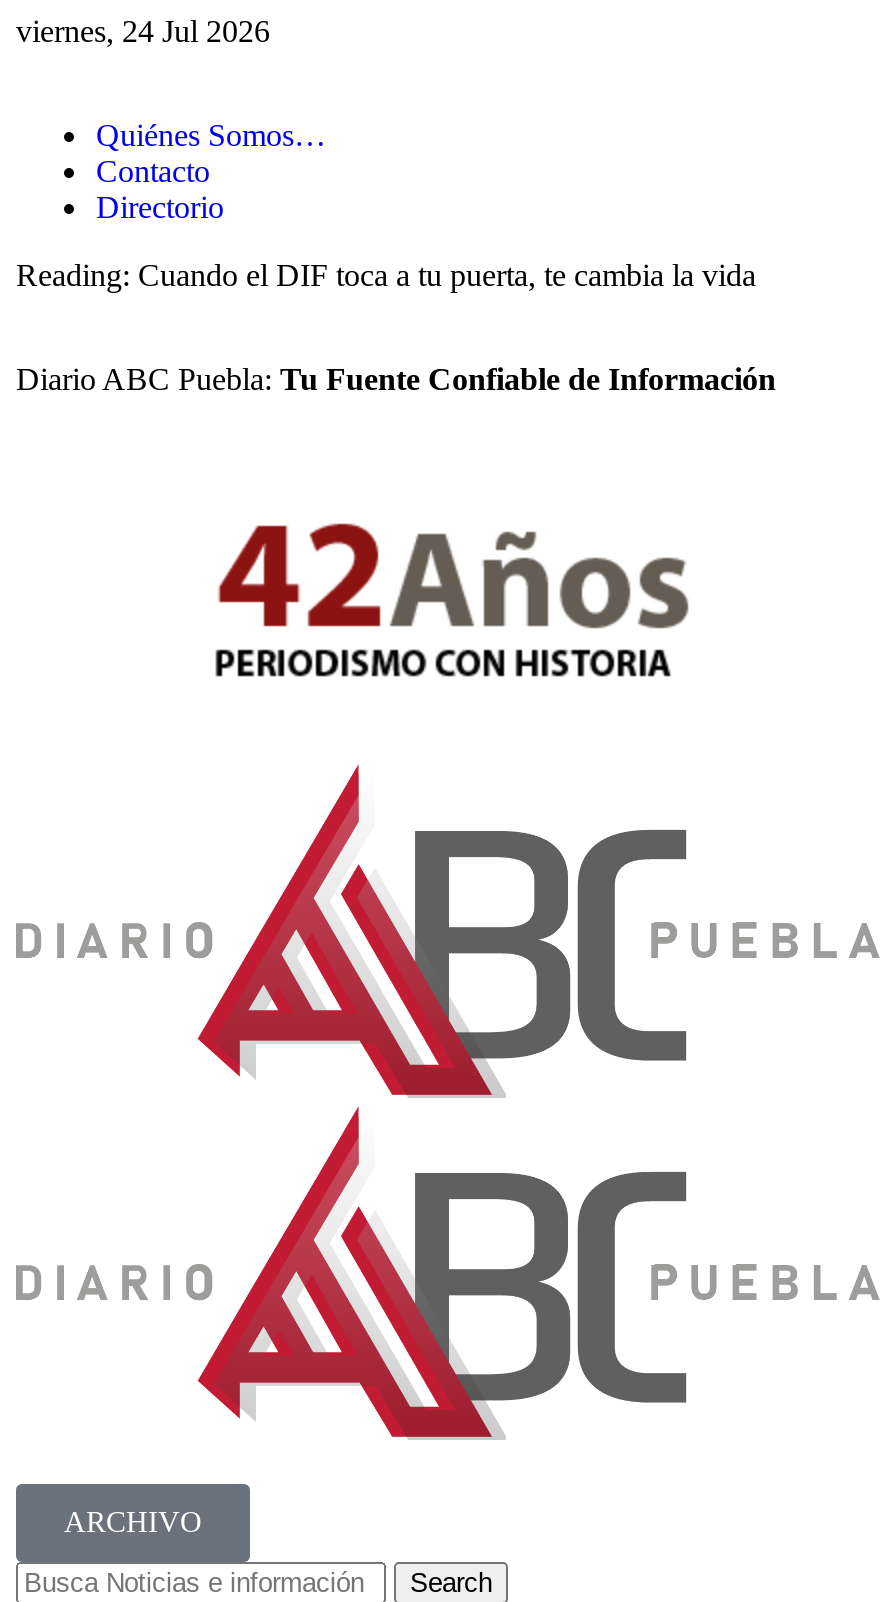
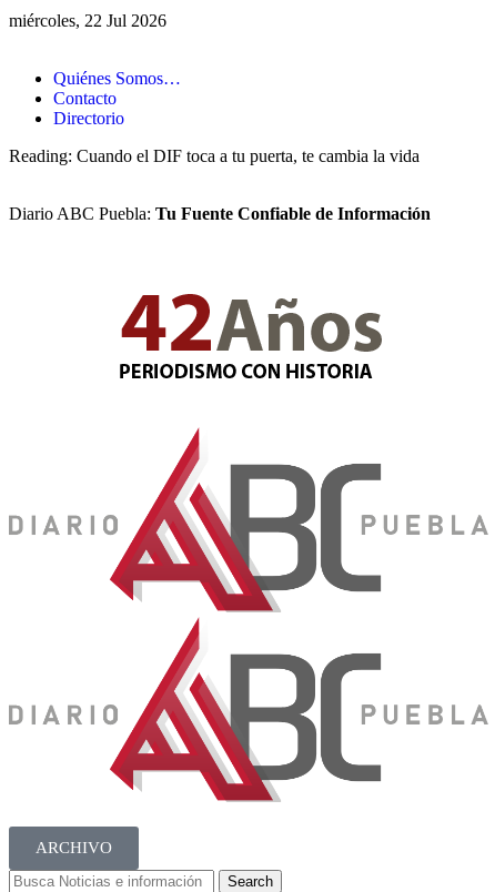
[16,14,270,48] viernes, 24 Jul 2026 -> [9,11,166,30] miércoles, 22 Jul 2026

